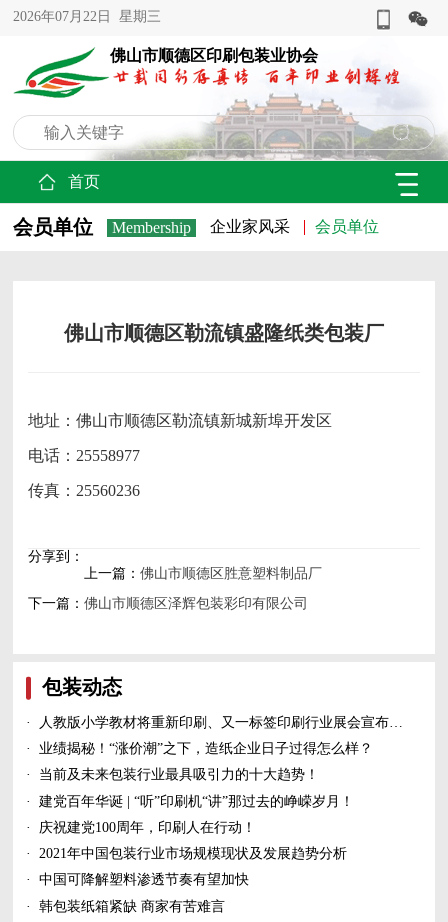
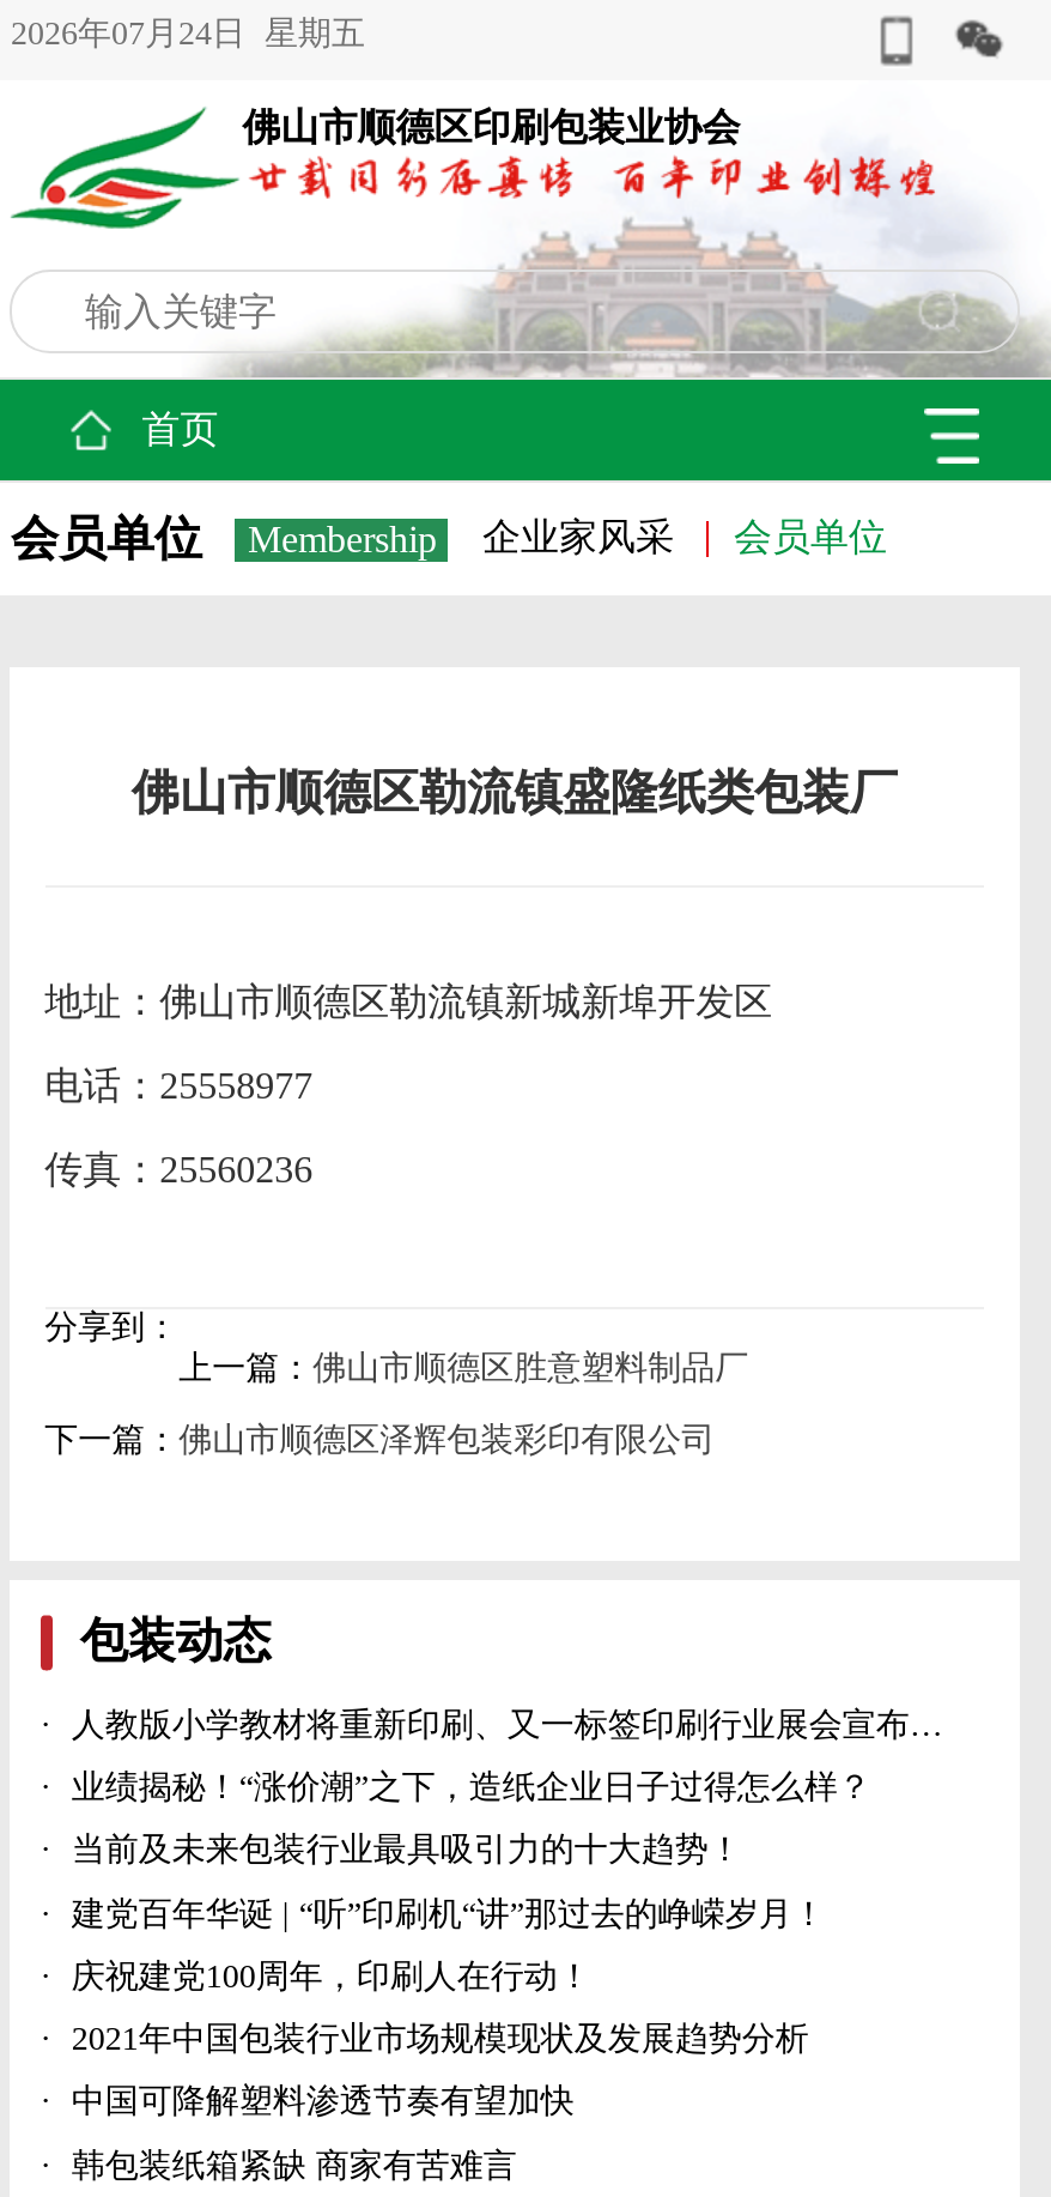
[13,9,161,24] 2026年07月22日 星期三 -> [11,16,365,52] 2026年07月24日 星期五

